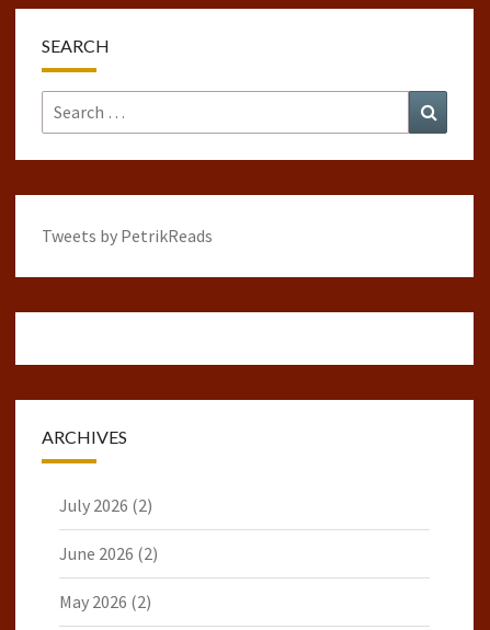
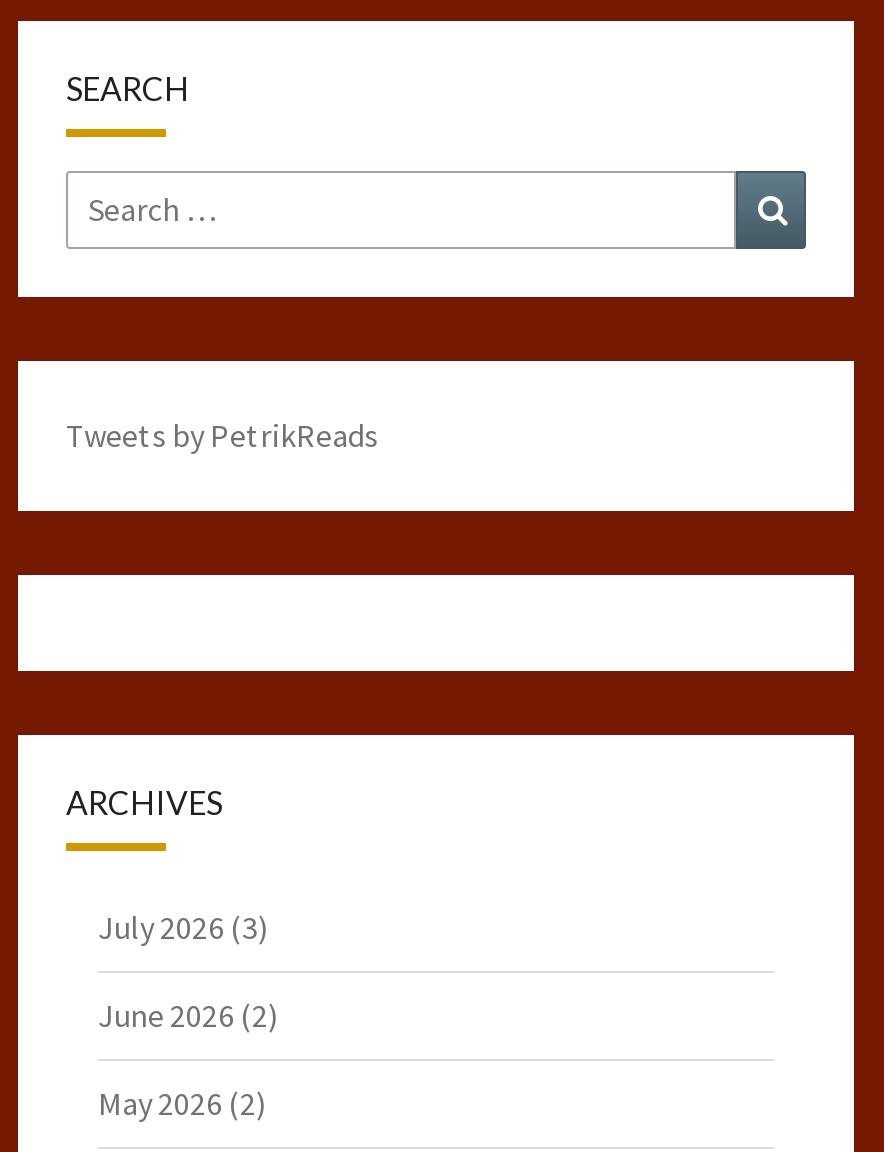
[59,495,152,516] July 2026 (2) -> [98,908,268,948] July 2026 (3)

